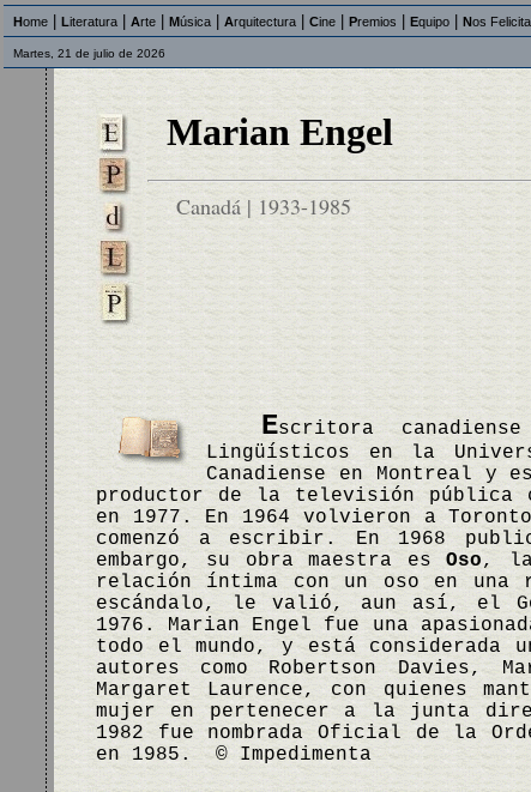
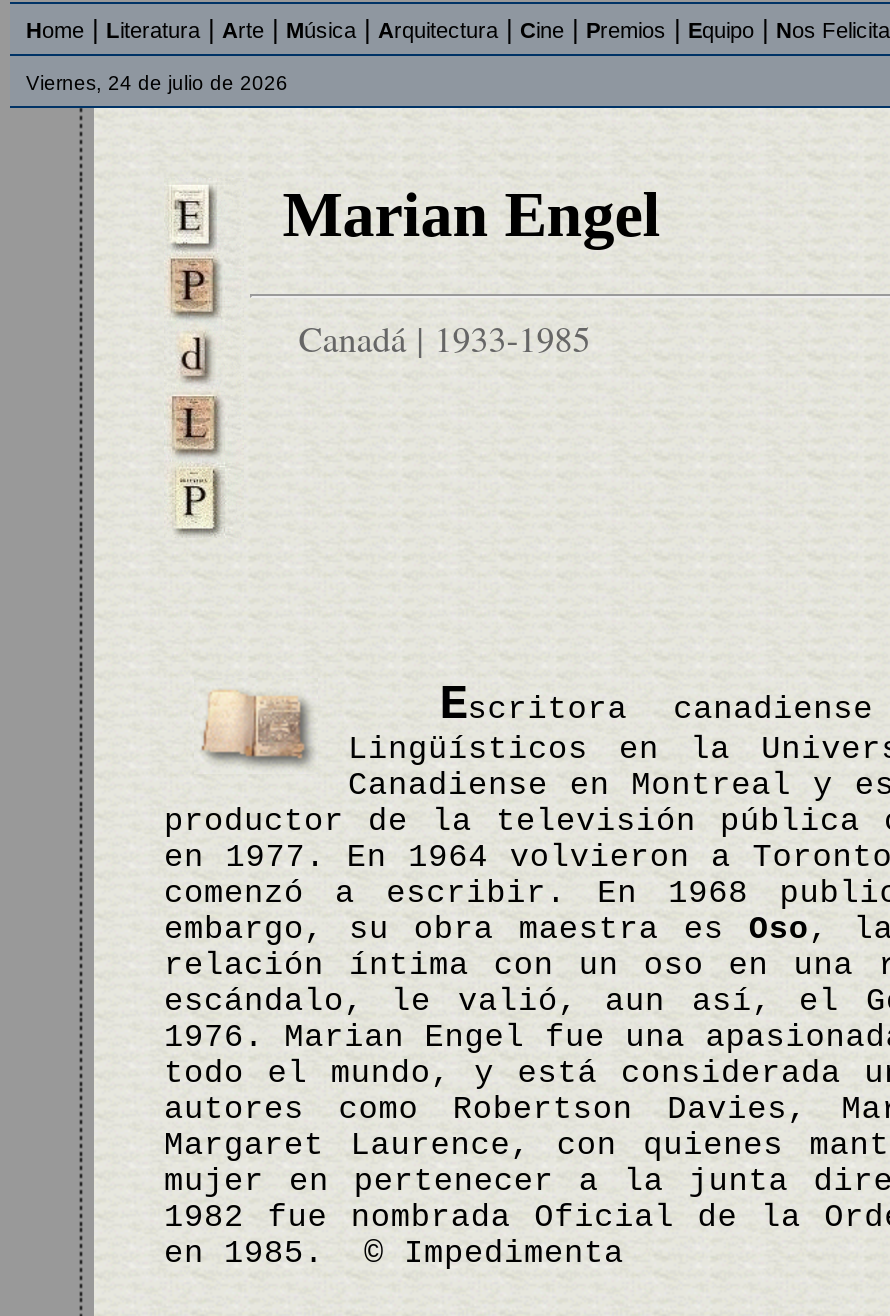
[13,47,165,60] Martes, 21 de julio de 2026 -> [26,72,288,94] Viernes, 24 de julio de 2026

